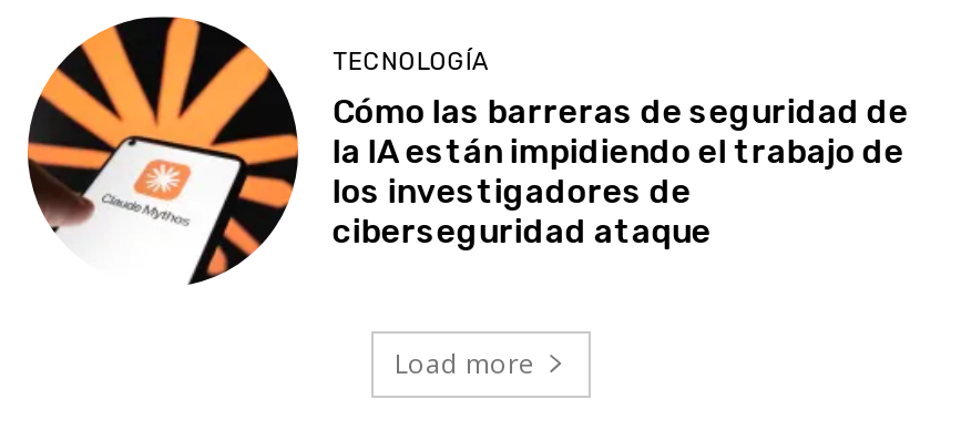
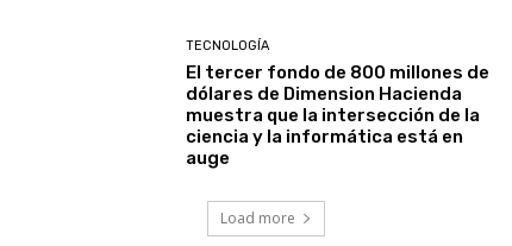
[25,14,300,287] [image] -> none
[332,92,909,252] Cómo las barreras de seguridad de | la IA están impidiendo el trabajo de | los investigadores de | ciberseguridad ataque -> [186,62,490,169] El tercer fondo de 800 millones de | dólares de Dimension Hacienda | muestra que la intersección de la | ciencia y la informática está en | auge

